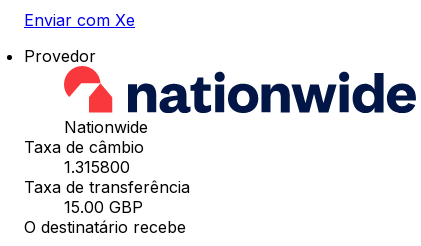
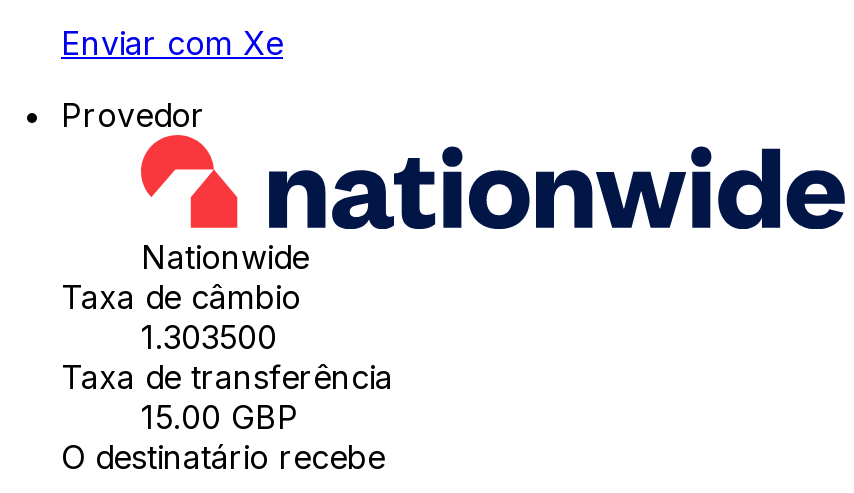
[64,157,130,177] 1.315800 -> [141,317,277,357] 1.303500

